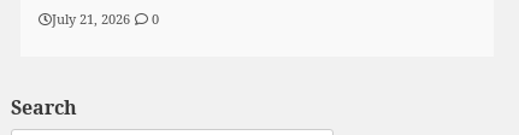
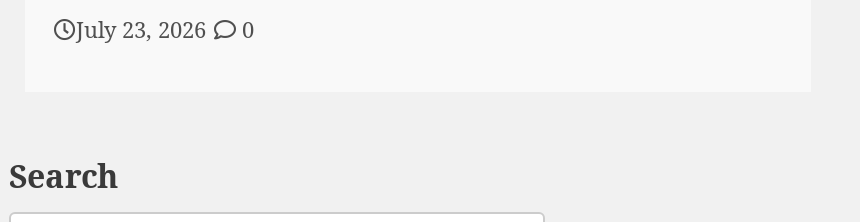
[51,10,158,28] July 21, 2026 0 -> [76,14,254,44] July 23, 2026 0

